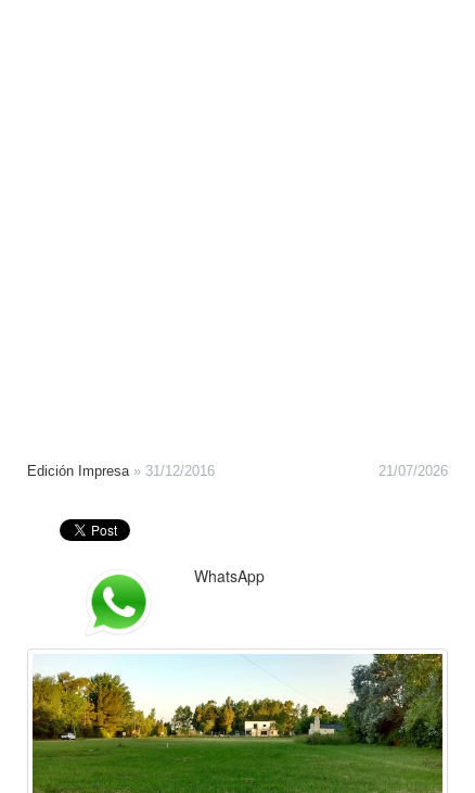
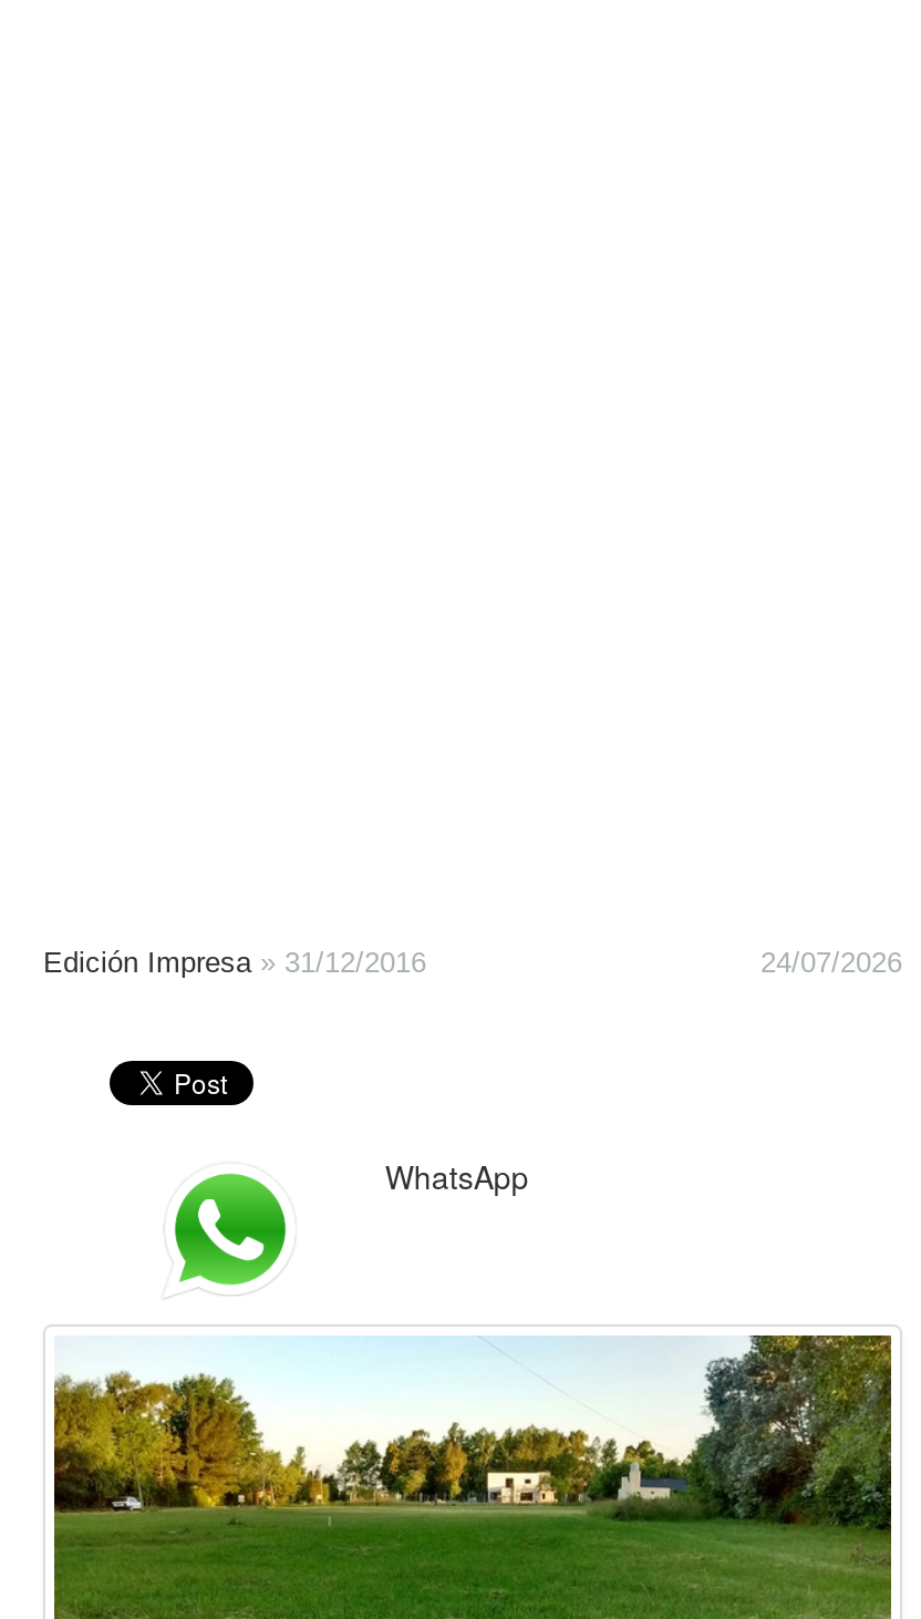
[378,463,448,479] 21/07/2026 -> [760,946,902,979] 24/07/2026

